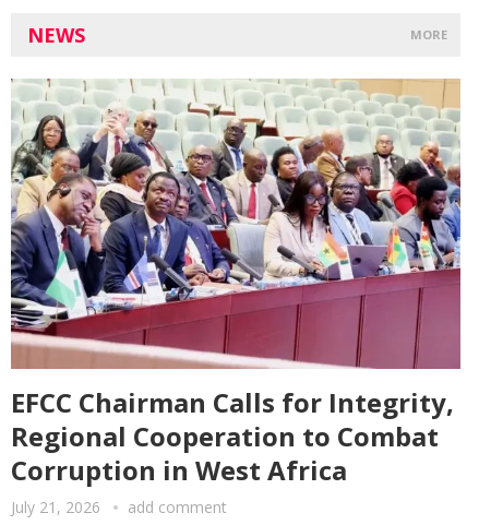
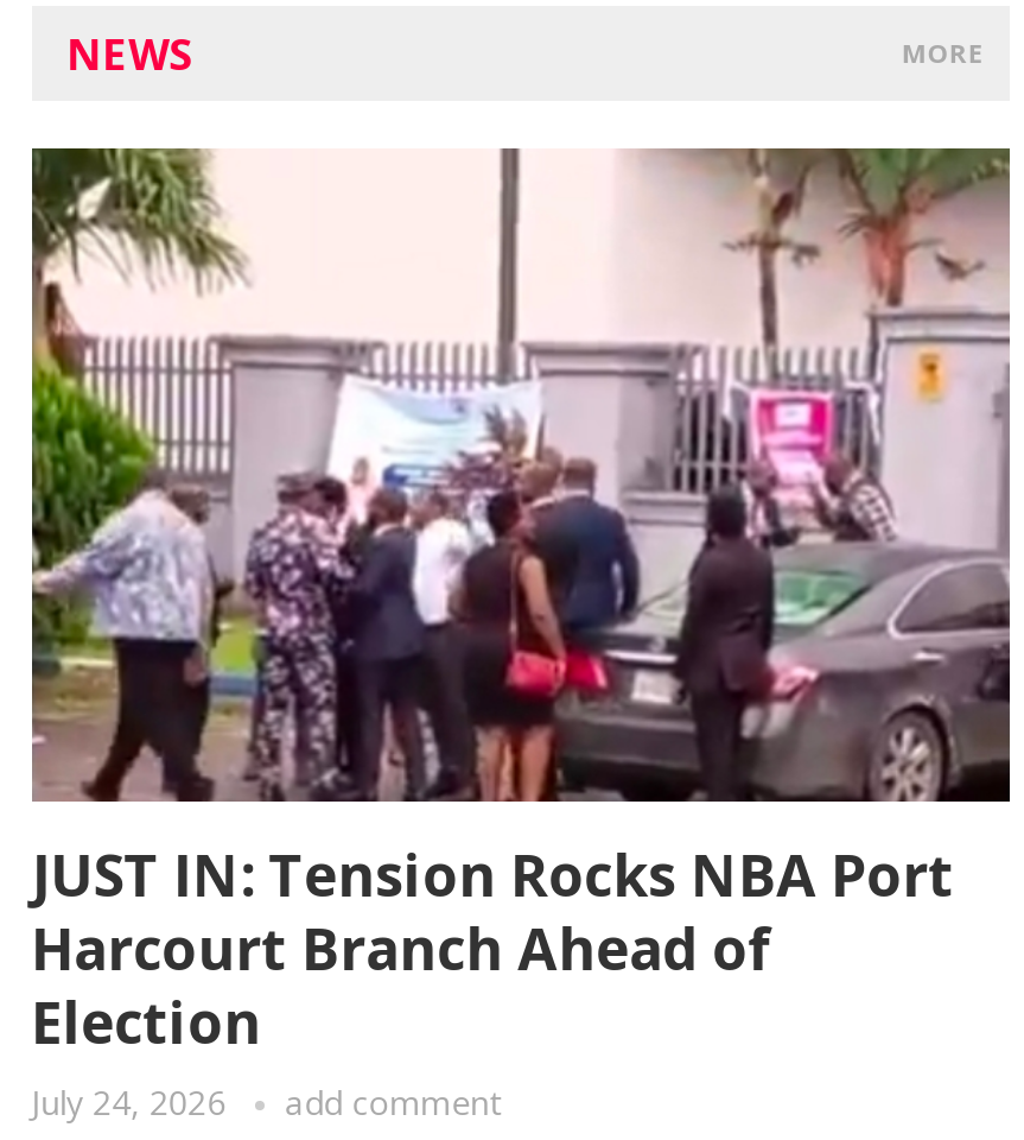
[11,77,462,517] [image] | EFCC Chairman Calls for Integrity, | Regional Cooperation to Combat | Corruption in West Africa | July 21, 2026 -> [30,145,1012,1126] [image] | JUST IN: Tension Rocks NBA Port | Harcourt Branch Ahead of | Election | July 24, 2026

